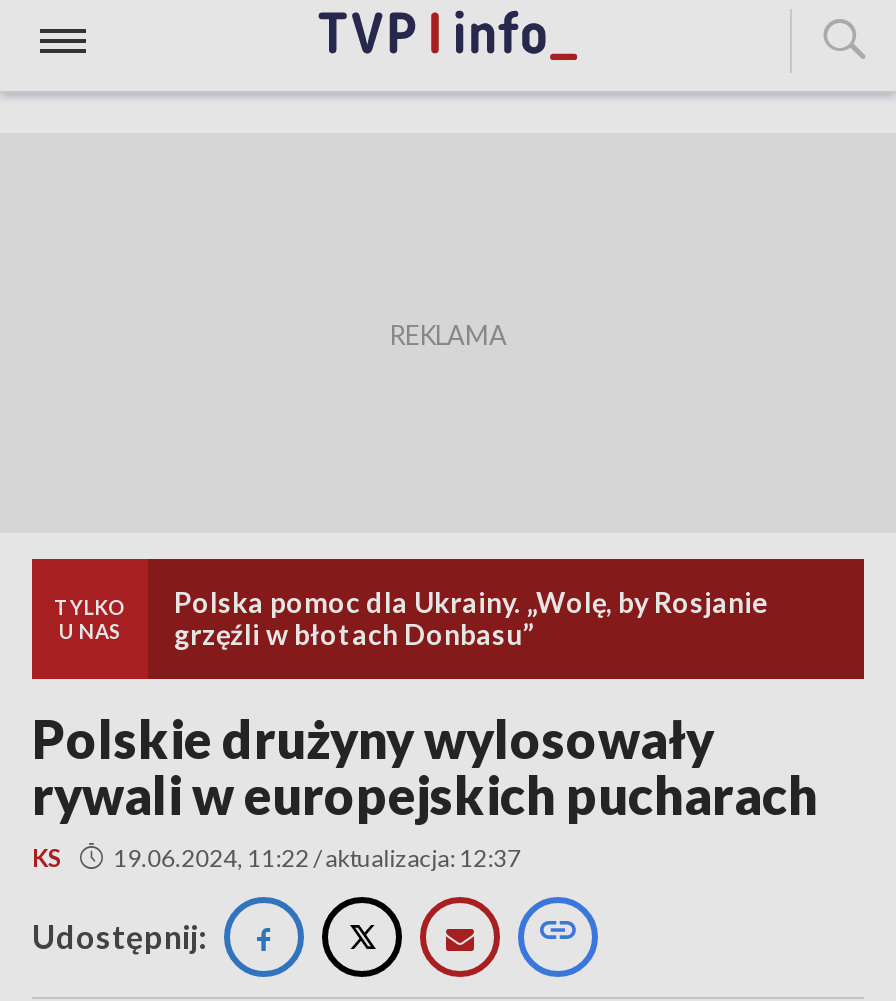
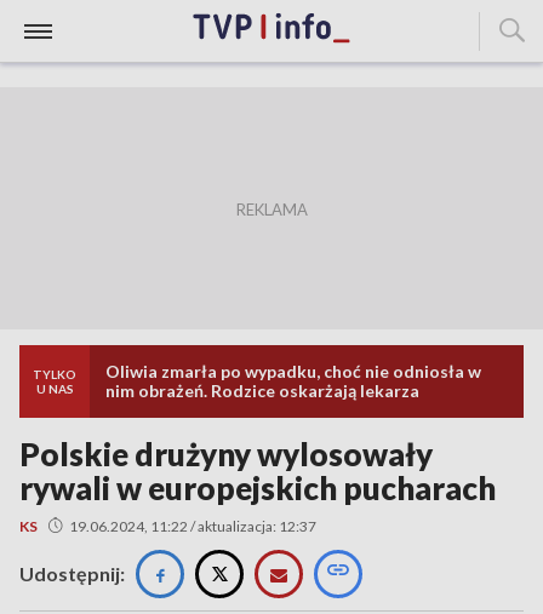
[174,585,768,651] Polska pomoc dla Ukrainy. „Wolę, by Rosjanie | grzęźli w błotach Donbasu” -> [105,361,481,401] Oliwia zmarła po wypadku, choć nie odniosła w | nim obrażeń. Rodzice oskarżają lekarza

